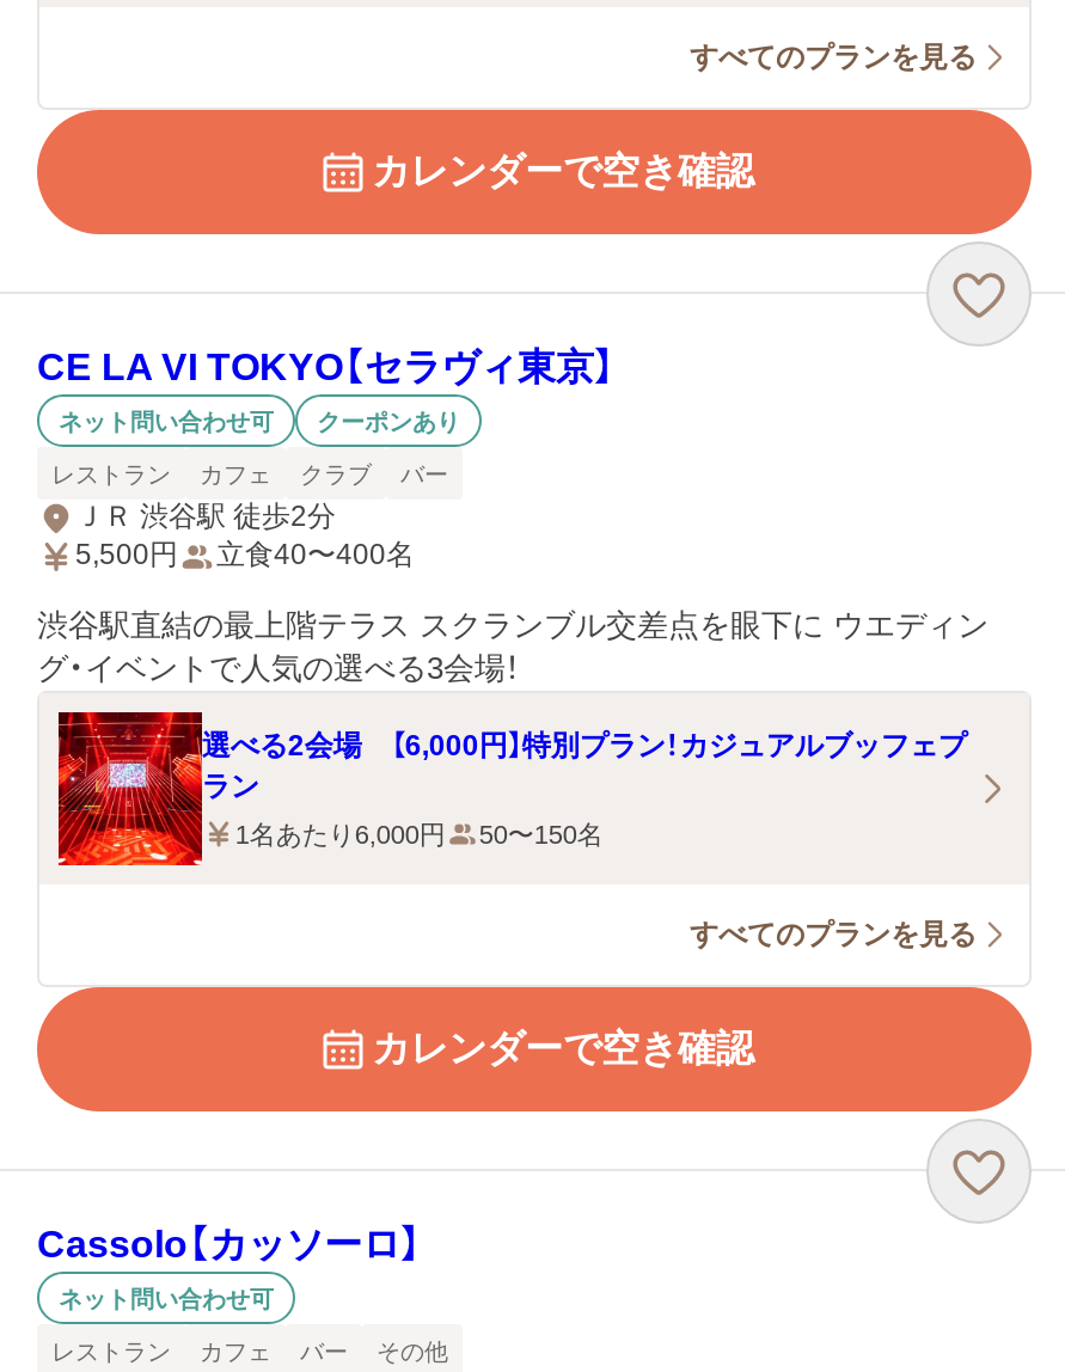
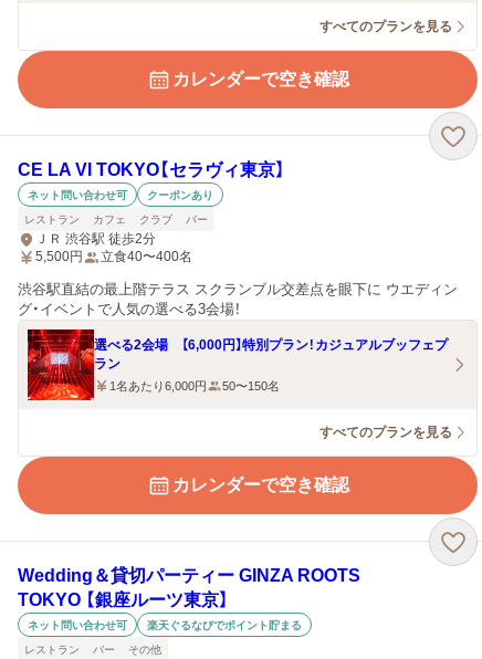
[37,1224,422,1264] Cassolo【カッソーロ】 -> [18,566,360,609] Wedding＆貸切パーティー GINZA ROOTS | TOKYO 【銀座ルーツ東京】
none -> [147,619,302,631] 楽天ぐるなびでポイント貯まる
[200,1337,271,1364] カフェ -> none

